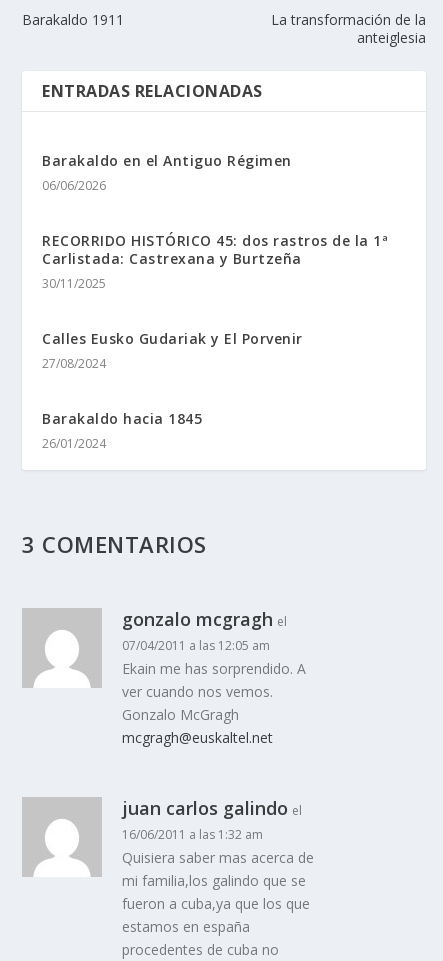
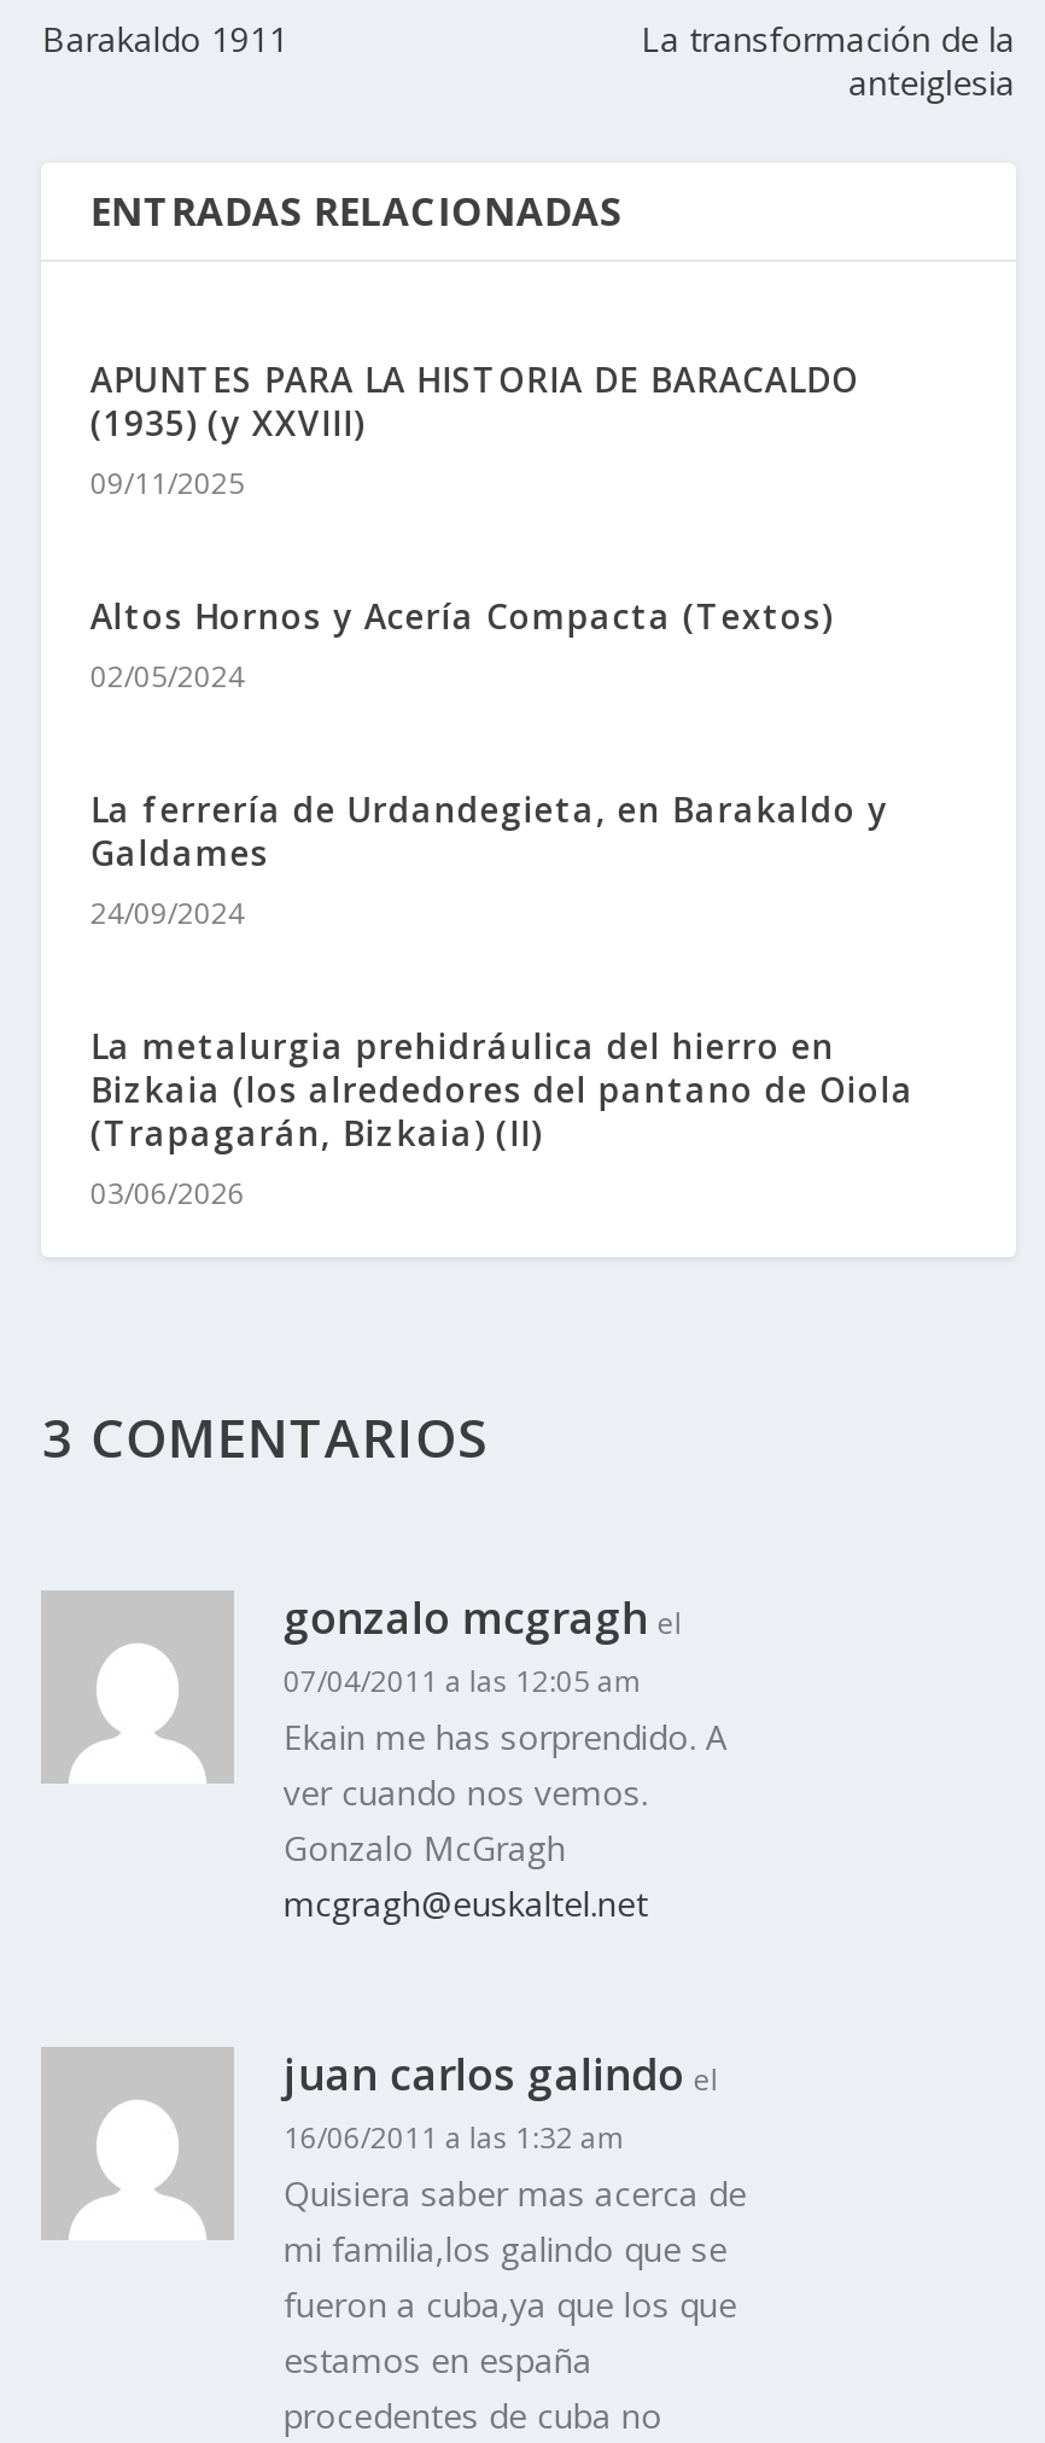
[42,151,292,194] Barakaldo en el Antiguo Régimen | 06/06/2026 -> [90,356,859,503] APUNTES PARA LA HISTORIA DE BARACALDO | (1935) (y XXVIII) | 09/11/2025
[42,231,388,292] RECORRIDO HISTÓRICO 45: dos rastros de la 1ª | Carlistada: Castrexana y Burtzeña | 30/11/2025 -> [90,592,832,696] Altos Hornos y Acería Compacta (Textos) | 02/05/2024
[42,329,303,372] Calles Eusko Gudariak y El Porvenir | 27/08/2024 -> [90,785,888,933] La ferrería de Urdandegieta, en Barakaldo y | Galdames | 24/09/2024
[42,409,202,452] Barakaldo hacia 1845 | 26/01/2024 -> [90,1022,914,1213] La metalurgia prehidráulica del hierro en | Bizkaia (los alrededores del pantano de Oiola | (Trapagarán, Bizkaia) (II) | 03/06/2026

